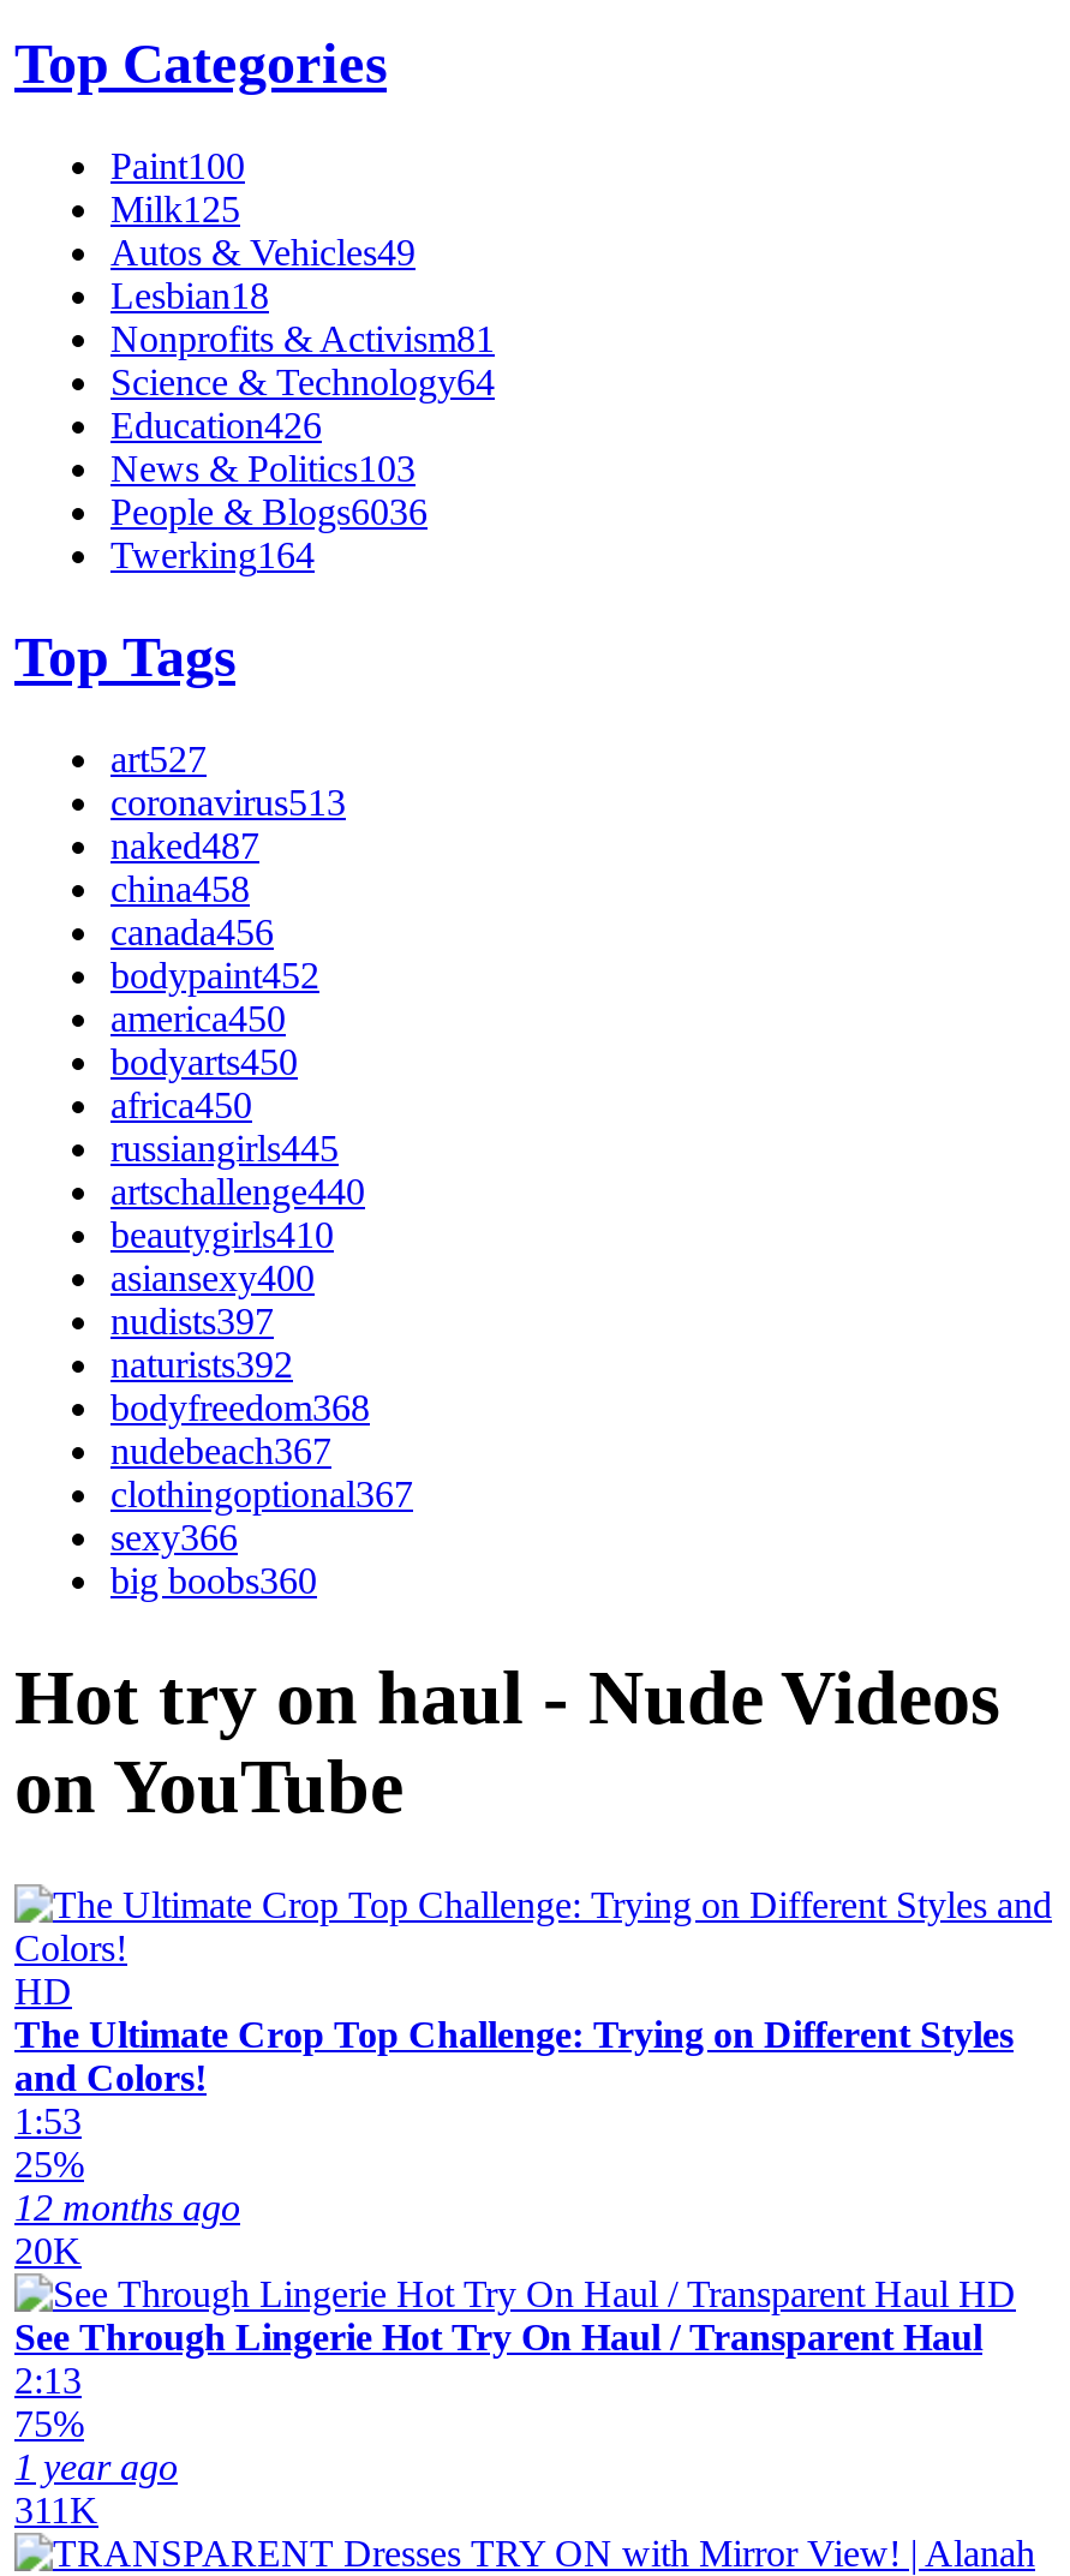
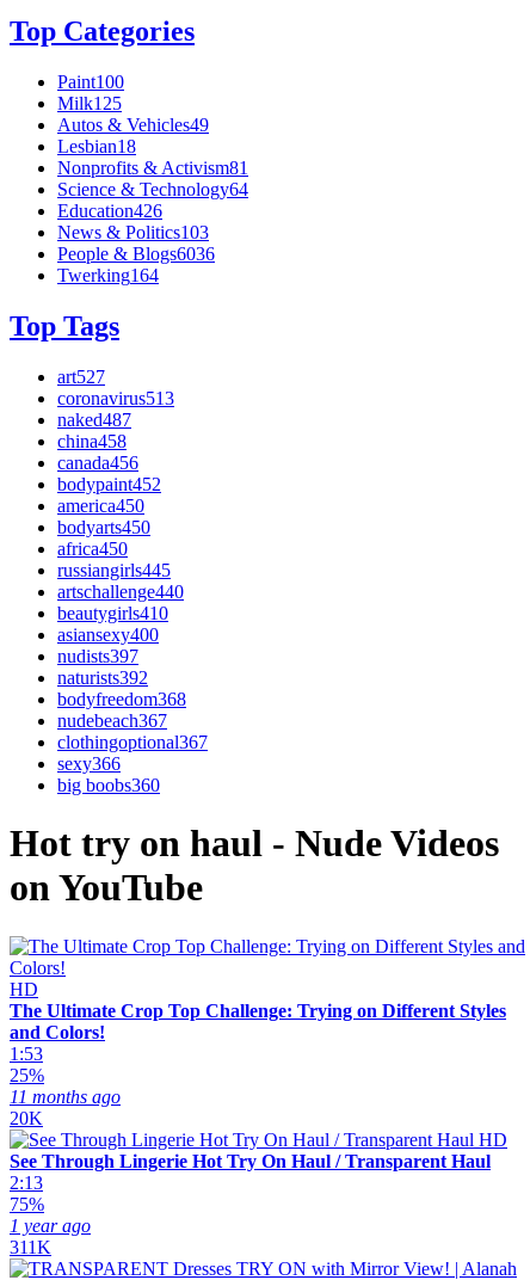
[14,2186,240,2227] 12 months ago -> [10,1086,121,1106] 11 months ago

